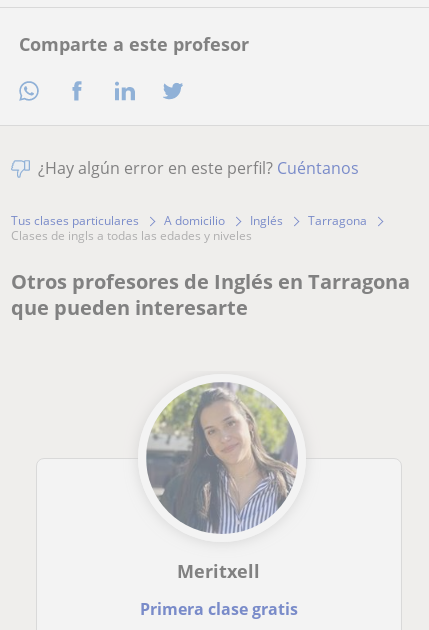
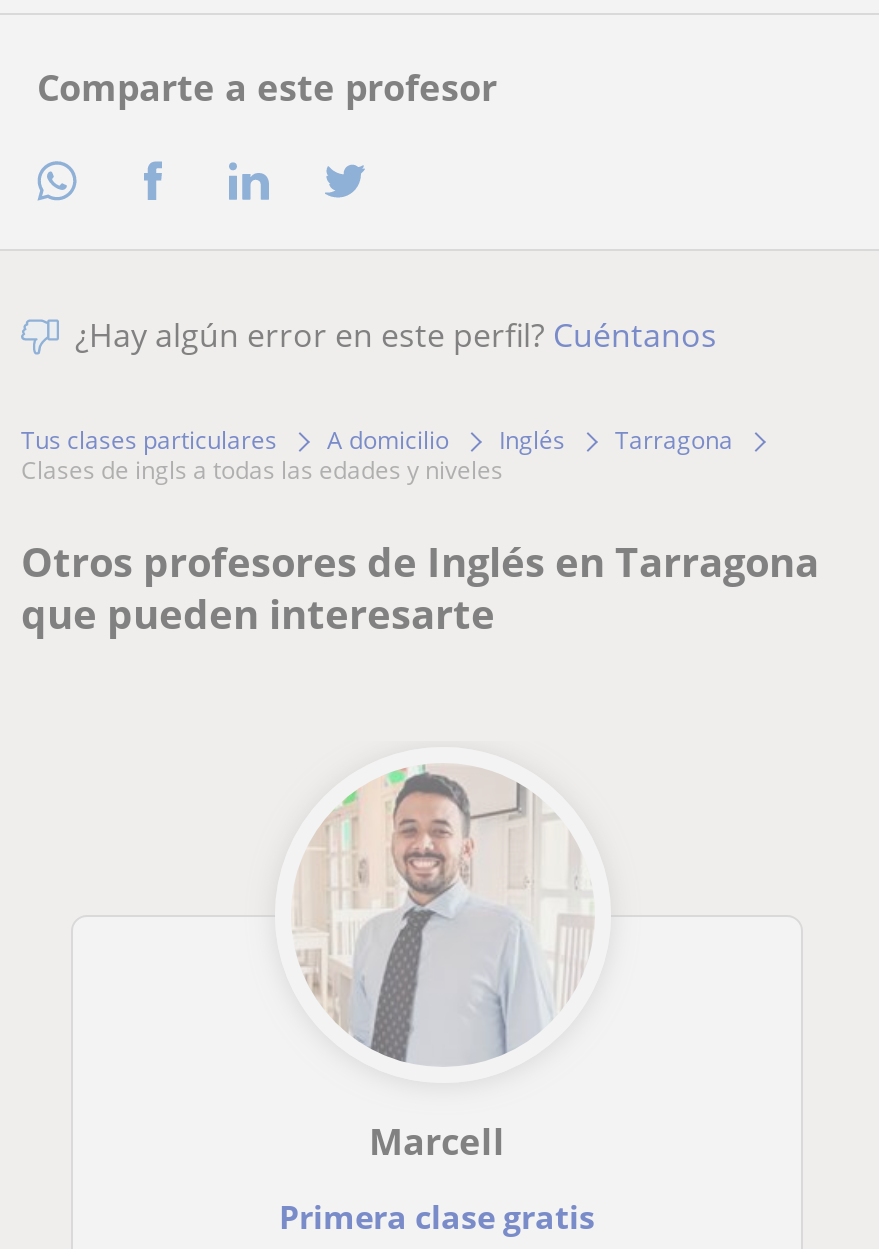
[145,382,299,583] [image] | Meritxell -> [291,765,595,1166] [image] | Marcell

